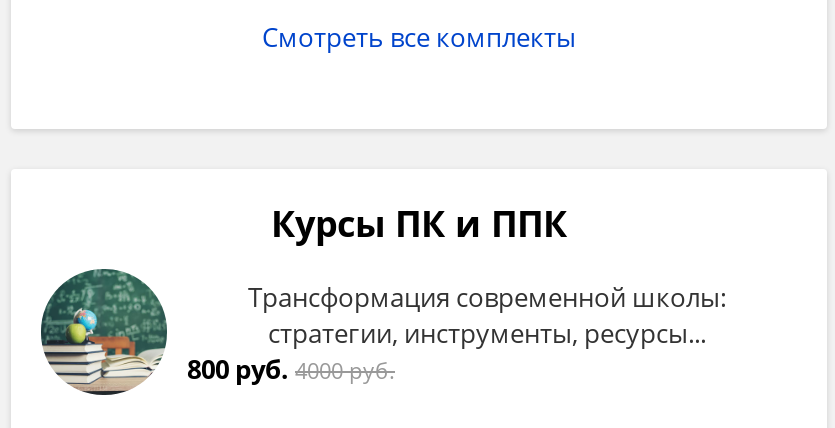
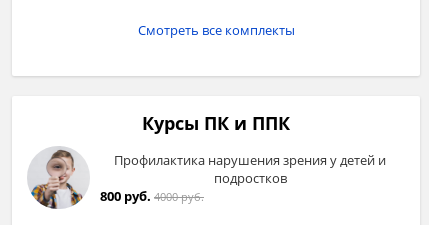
[39,267,726,397] [image] | Трансформация современной школы: | стратегии, инструменты, ресурсы... -> [27,146,386,209] [image] | Профилактика нарушения зрения у детей и | подростков

